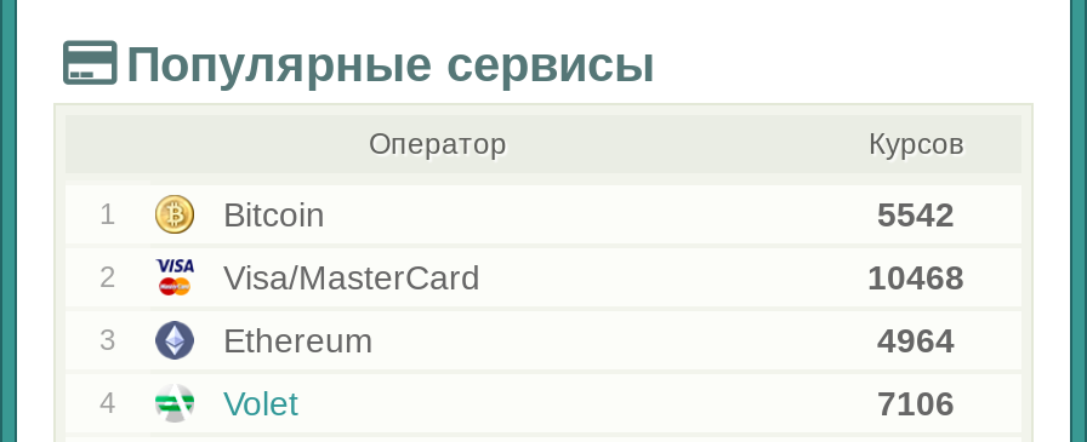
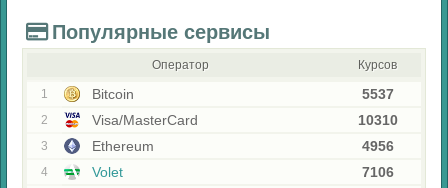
[877,195,955,234] 5542 -> [361,86,393,102] 5537
[867,258,964,297] 10468 -> [357,112,397,128] 10310
[877,321,955,360] 4964 -> [361,138,393,154] 4956

